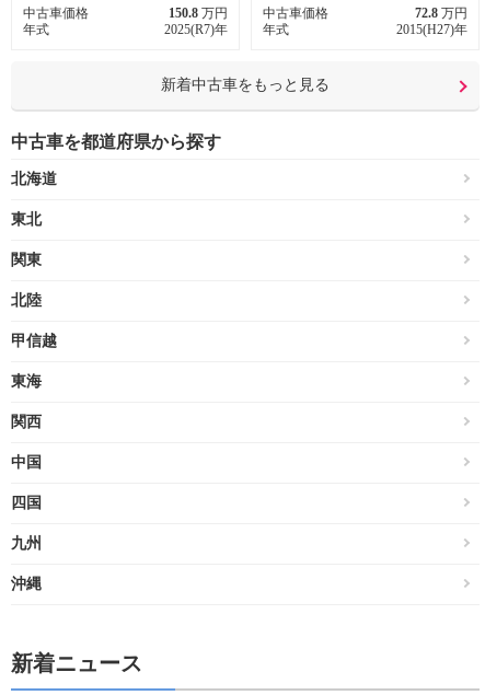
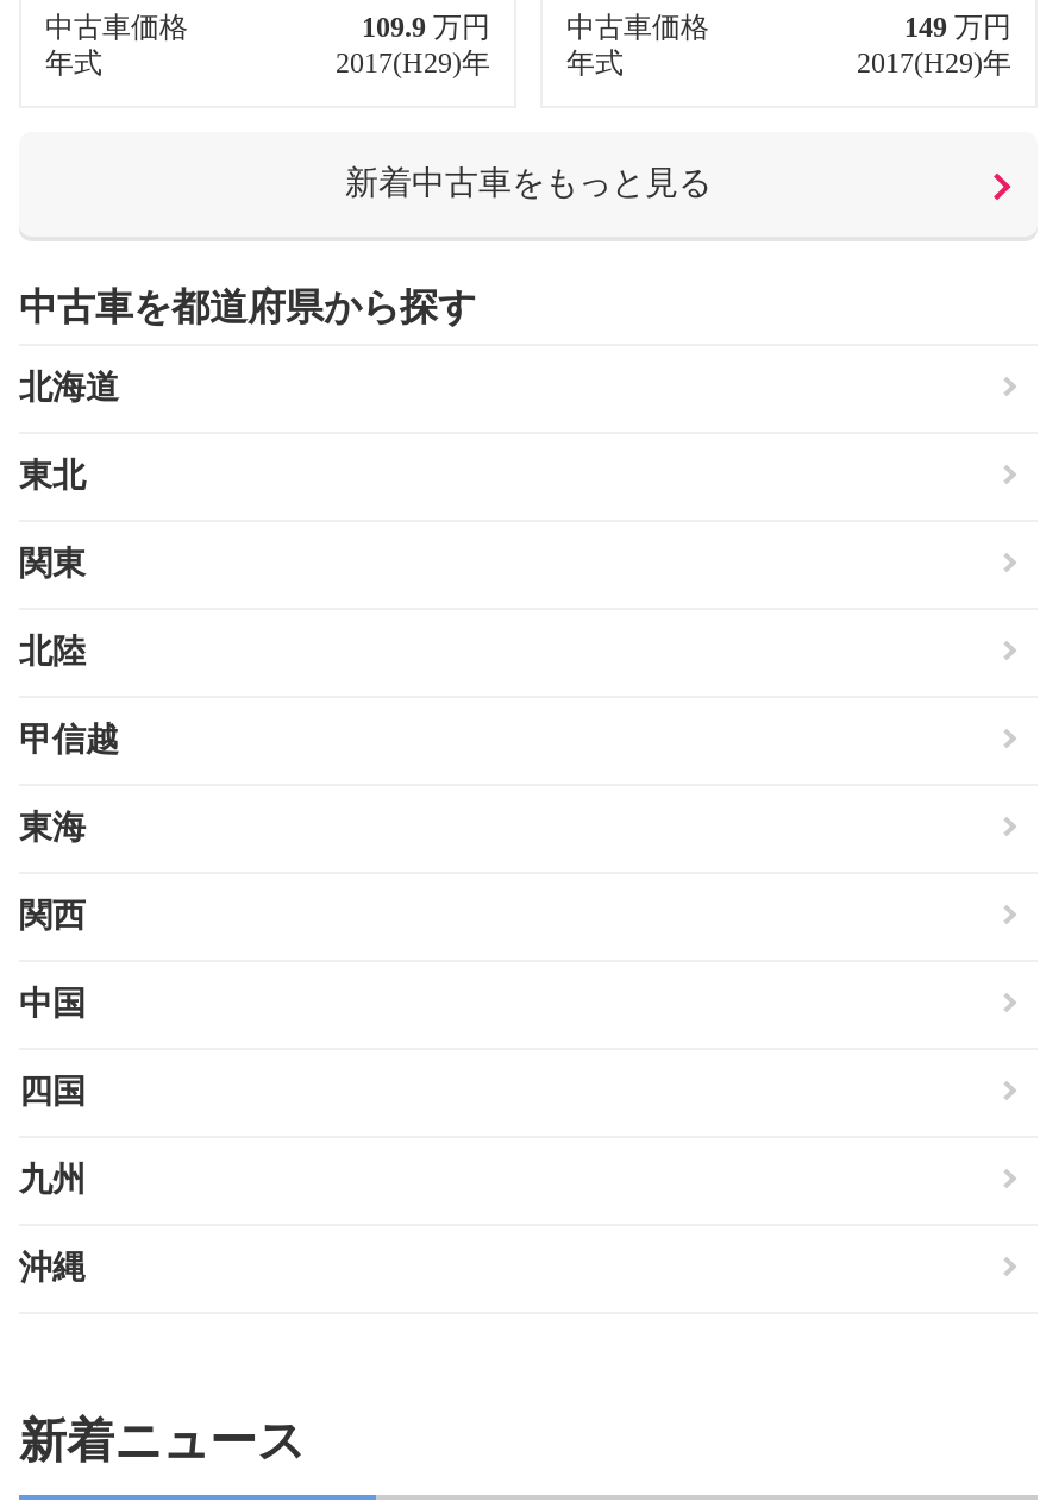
[169,5,228,21] 150.8 万円 -> [362,10,490,44] 109.9 万円
[415,5,467,21] 72.8 万円 -> [904,10,1011,44] 149 万円
[164,22,228,37] 2025(R7)年 -> [336,46,490,79] 2017(H29)年
[396,22,467,37] 2015(H27)年 -> [857,46,1011,79] 2017(H29)年

